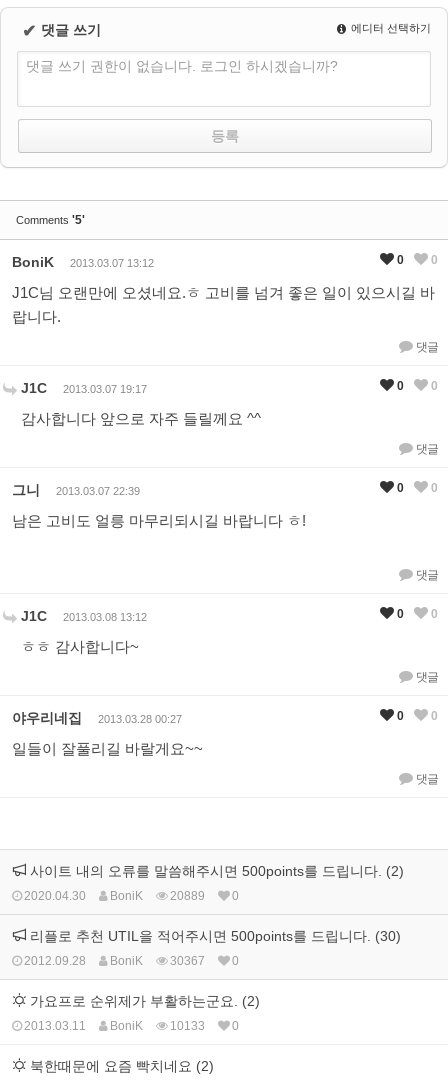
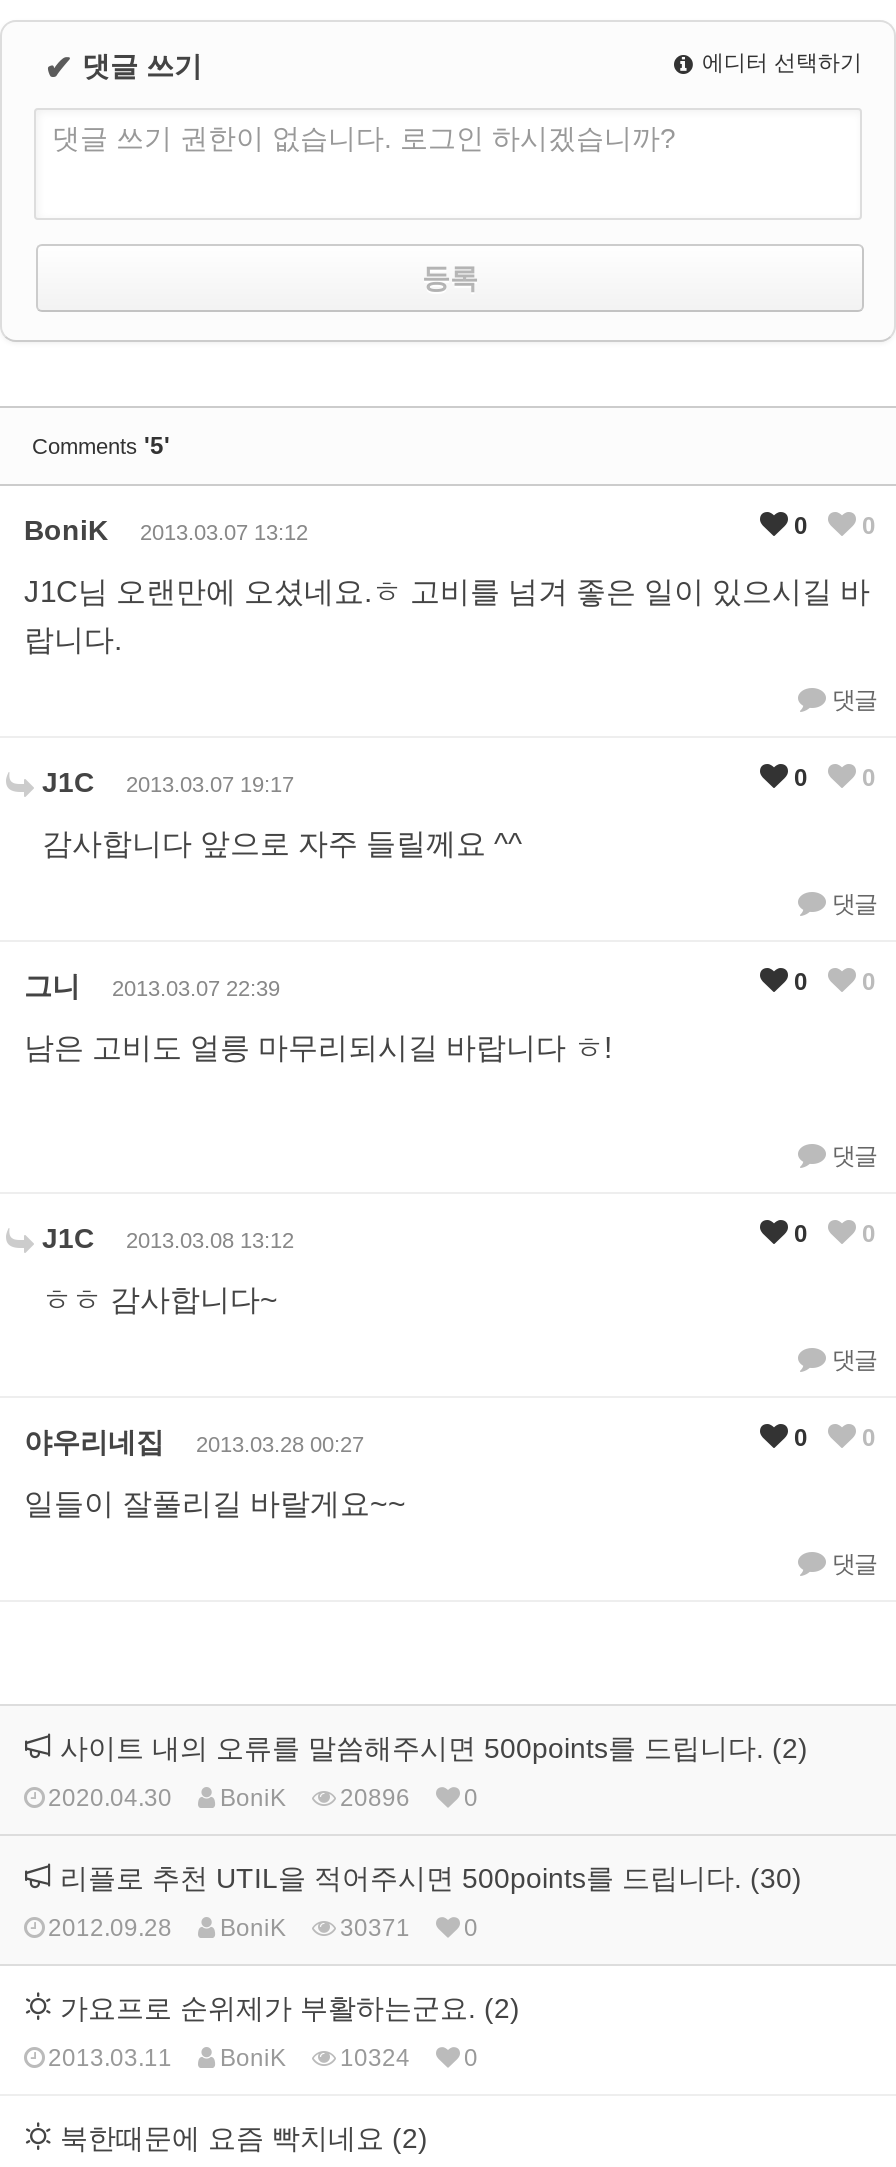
[24,889,239,903] 2020.04.30 BoniK 20889 0 -> [48,1784,478,1812] 2020.04.30 BoniK 20896 0
[24,954,239,968] 2012.09.28 BoniK 30367 0 -> [48,1914,478,1942] 2012.09.28 BoniK 30371 0
[24,1019,239,1033] 2013.03.11 BoniK 10133 0 -> [48,2044,478,2072] 2013.03.11 BoniK 10324 0

